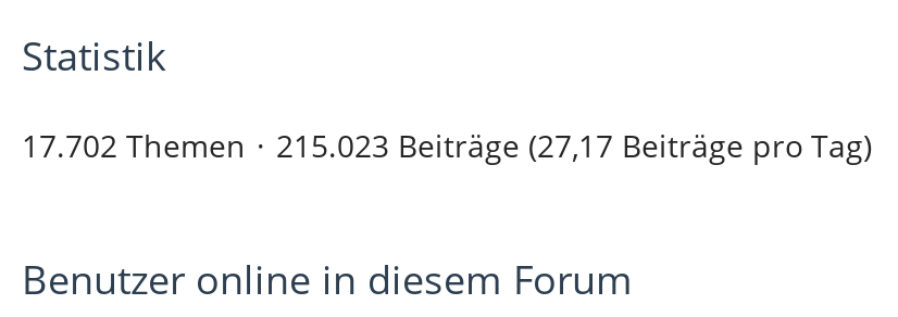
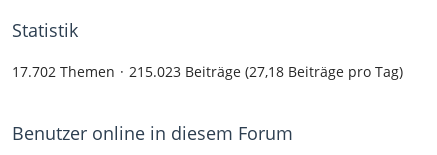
[276,125,872,166] 215.023 Beiträge (27,17 Beiträge pro Tag) -> [129,62,403,81] 215.023 Beiträge (27,18 Beiträge pro Tag)

